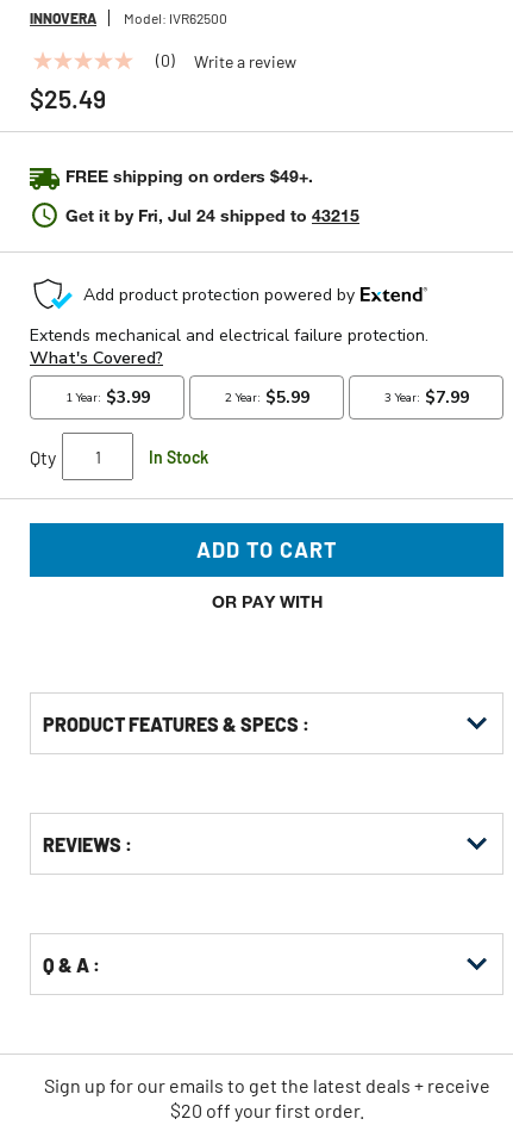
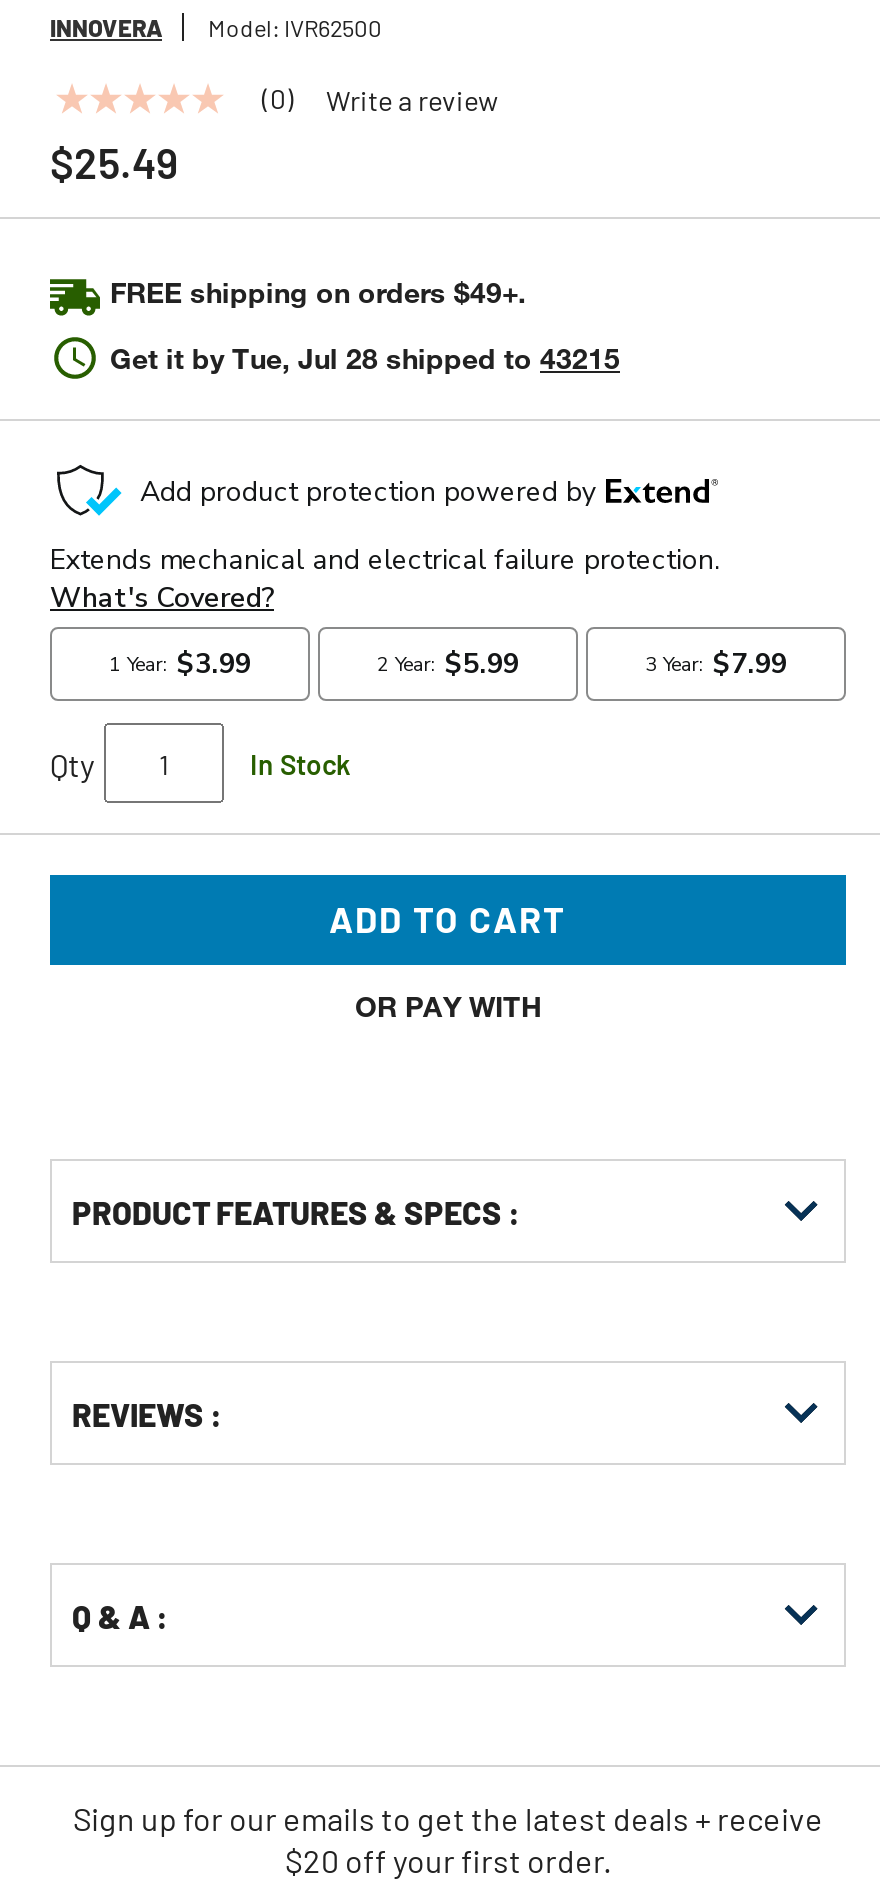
[65,205,359,225] Get it by Fri, Jul 24 shipped to 43215 -> [110,341,620,375] Get it by Tue, Jul 28 shipped to 43215

